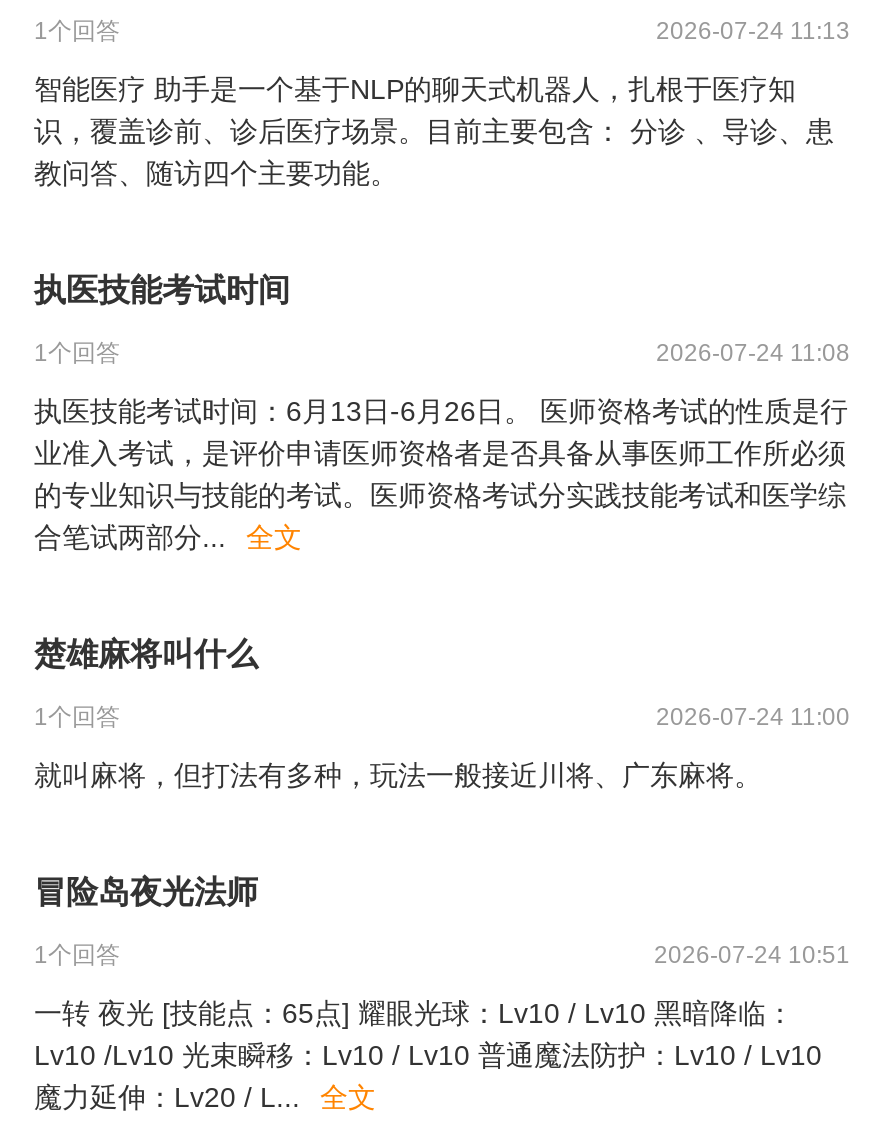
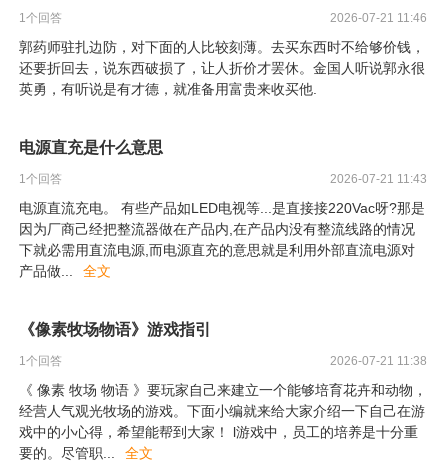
[656,17,850,45] 2026-07-24 11:13 -> [330,11,427,25] 2026-07-21 11:46
[34,73,834,189] 智能医疗 助手是一个基于NLP的聊天式机器人，扎根于医疗知 | 识，覆盖诊前、诊后医疗场景。目前主要包含： 分诊 、导诊、患 | 教问答、随访四个主要功能。 -> [19,39,425,97] 郭药师驻扎边防，对下面的人比较刻薄。去买东西时不给够价钱， | 还要折回去，说东西破损了，让人折价才罢休。金国人听说郭永很 | 英勇，有听说是有才德，就准备用富贵来收买他.
[34,273,290,307] 执医技能考试时间 -> [19,139,163,156] 电源直充是什么意思
[656,339,850,367] 2026-07-24 11:08 -> [330,172,427,186] 2026-07-21 11:43
[34,395,848,553] 执医技能考试时间：6月13日-6月26日。 医师资格考试的性质是行 | 业准入考试，是评价申请医师资格者是否具备从事医师工作所必须 | 的专业知识与技能的考试。医师资格考试分实践技能考试和医学综 | 合笔试两部分... -> [19,200,425,279] 电源直流充电。 有些产品如LED电视等...是直接接220Vac呀?那是 | 因为厂商己经把整流器做在产品内,在产品内没有整流线路的情况 | 下就必需用直流电源,而电源直充的意思就是利用外部直流电源对 | 产品做...
[34,637,258,671] 楚雄麻将叫什么 -> [19,321,211,338] 《像素牧场物语》游戏指引
[34,703,850,1113] 2026-07-24 11:00 | 就叫麻将，但打法有多种，玩法一般接近川将、广东麻将。 | 冒险岛夜光法师 | 1个回答 | 2026-07-24 10:51 | 一转 夜光 [技能点：65点] 耀眼光球：Lv10 / Lv10 黑暗降临： | Lv10 /Lv10 光束瞬移：Lv10 / Lv10 普通魔法防护：Lv10 / Lv10 | 魔力延伸：Lv20 / L... -> [19,354,427,461] 2026-07-21 11:38 | 《 像素 牧场 物语 》要玩家自己来建立一个能够培育花卉和动物， | 经营人气观光牧场的游戏。下面小编就来给大家介绍一下自己在游 | 戏中的小心得，希望能帮到大家！ l游戏中，员工的培养是十分重 | 要的。尽管职...

